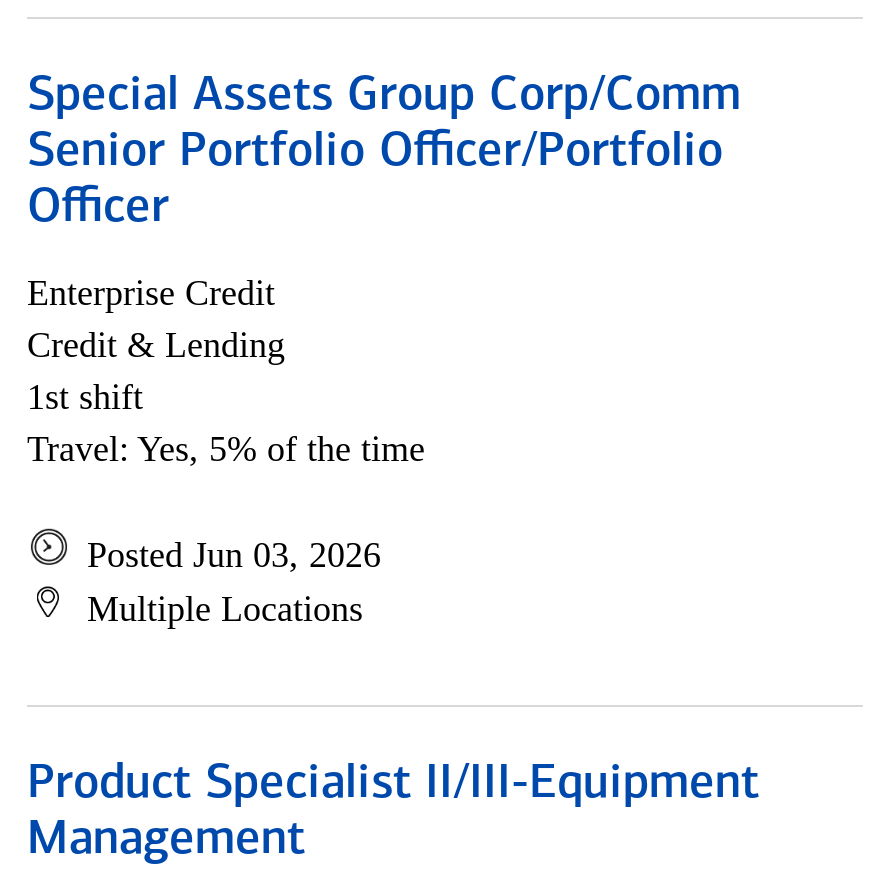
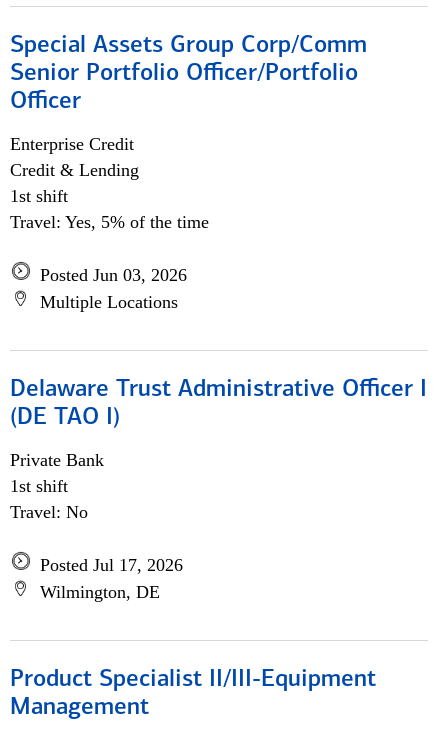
none -> [10,378,427,602] Delaware Trust Administrative Officer I | (DE TAO I) | Private Bank | 1st shift | Travel: No | Posted Jul 17, 2026 | Wilmington, DE

